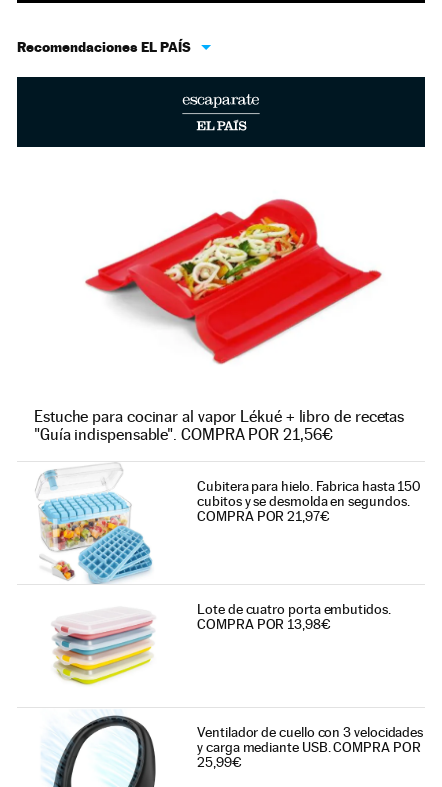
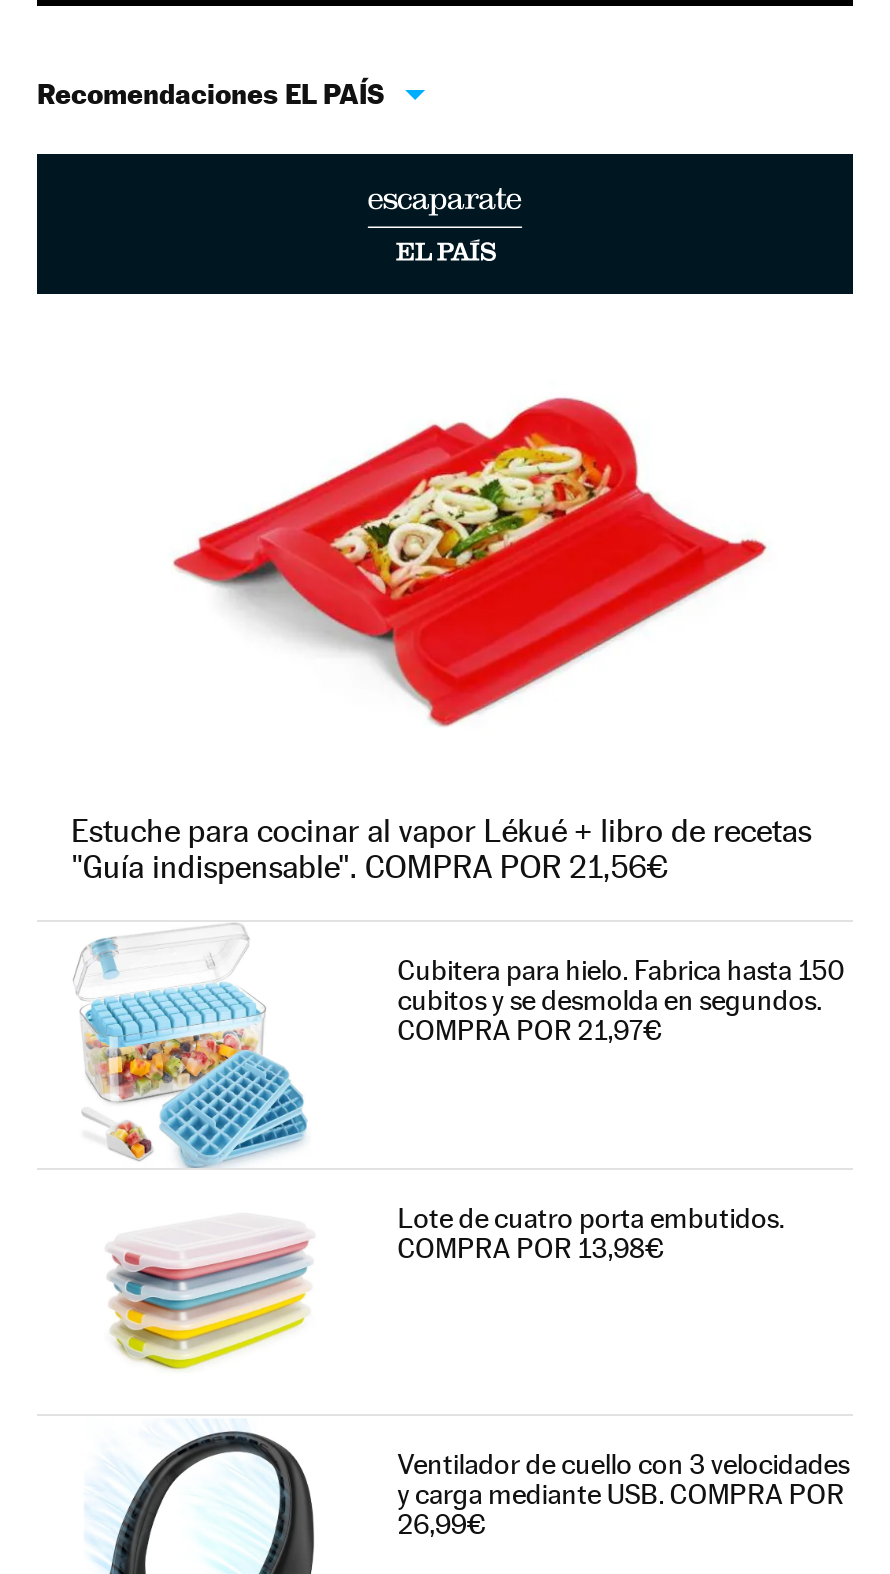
[197,754,242,770] 25,99€ -> [397,1509,486,1541] 26,99€

